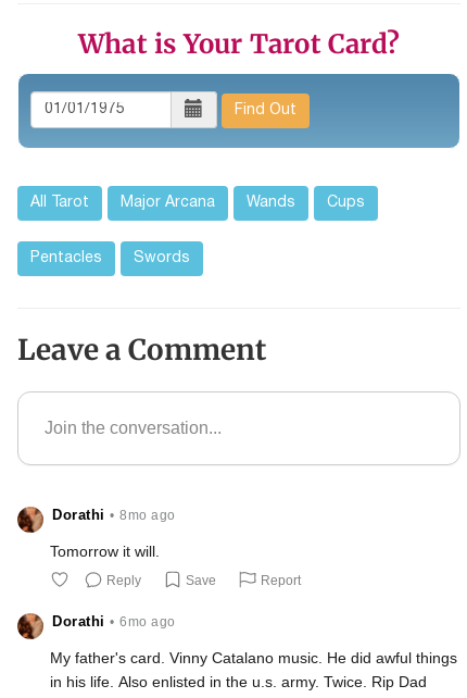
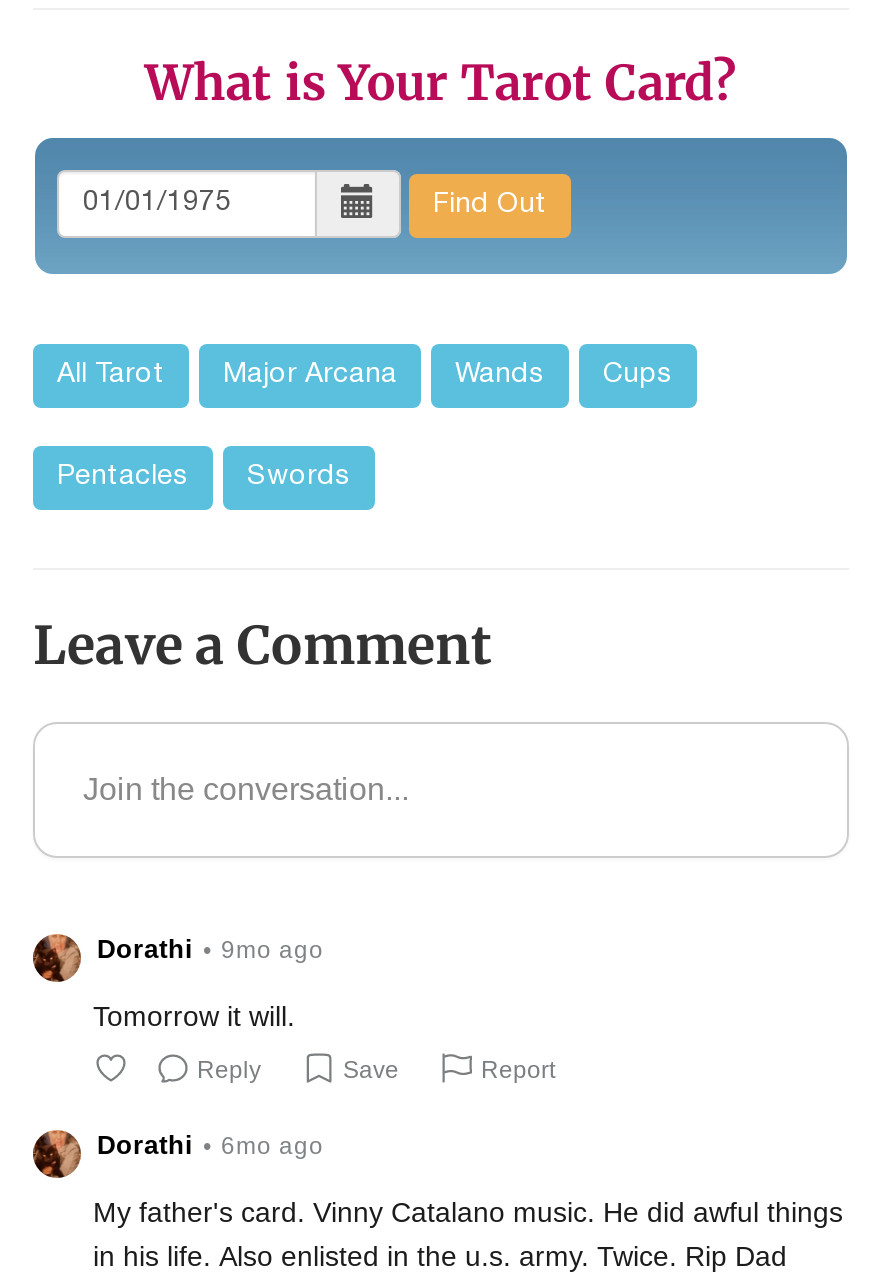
[52,507,175,523] Dorathi • 8mo ago -> [97,934,324,964] Dorathi • 9mo ago

